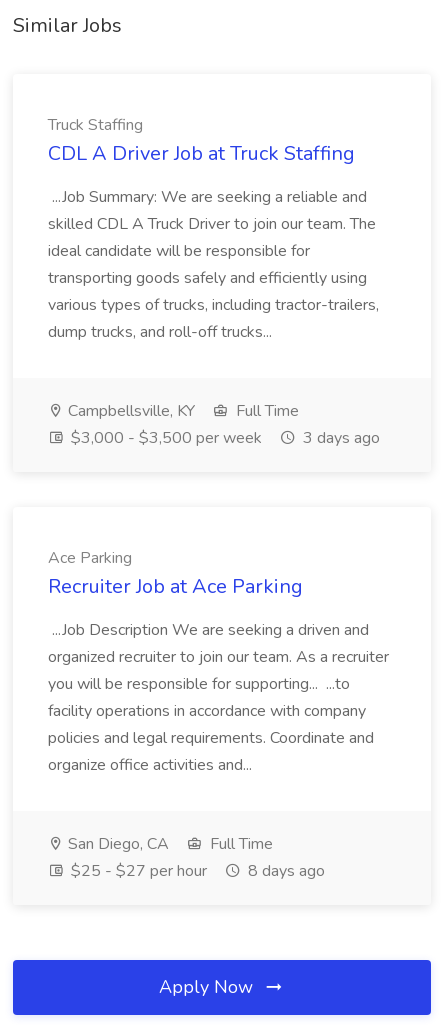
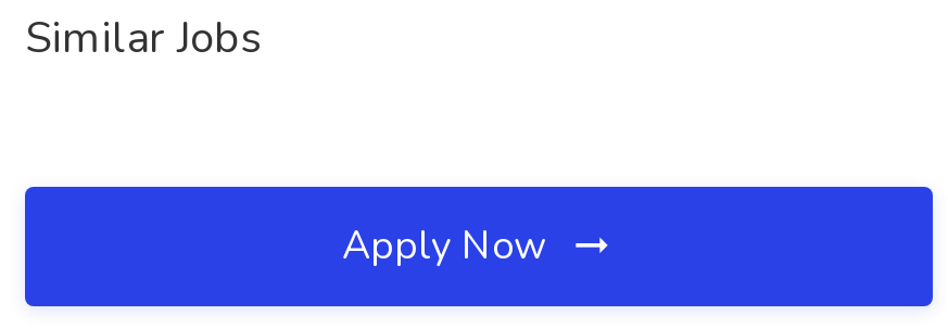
[48,114,379,343] Truck Staffing | CDL A Driver Job at Truck Staffing | ...Job Summary: We are seeking a reliable and | skilled CDL A Truck Driver to join our team. The | ideal candidate will be responsible for | transporting goods safely and efficiently using | various types of trucks, including tractor-trailers, | dump trucks, and roll-off trucks... -> none
[64,400,380,449] Campbellsville, KY | Full Time | $3,000 - $3,500 per week | 3 days ago -> none
[48,547,389,776] Ace Parking | Recruiter Job at Ace Parking | ...Job Description We are seeking a driven and | organized recruiter to join our team. As a recruiter | you will be responsible for supporting... ...to | facility operations in accordance with company | policies and legal requirements. Coordinate and | organize office activities and... -> none
[64,833,325,882] San Diego, CA | Full Time | $25 - $27 per hour | 8 days ago -> none

